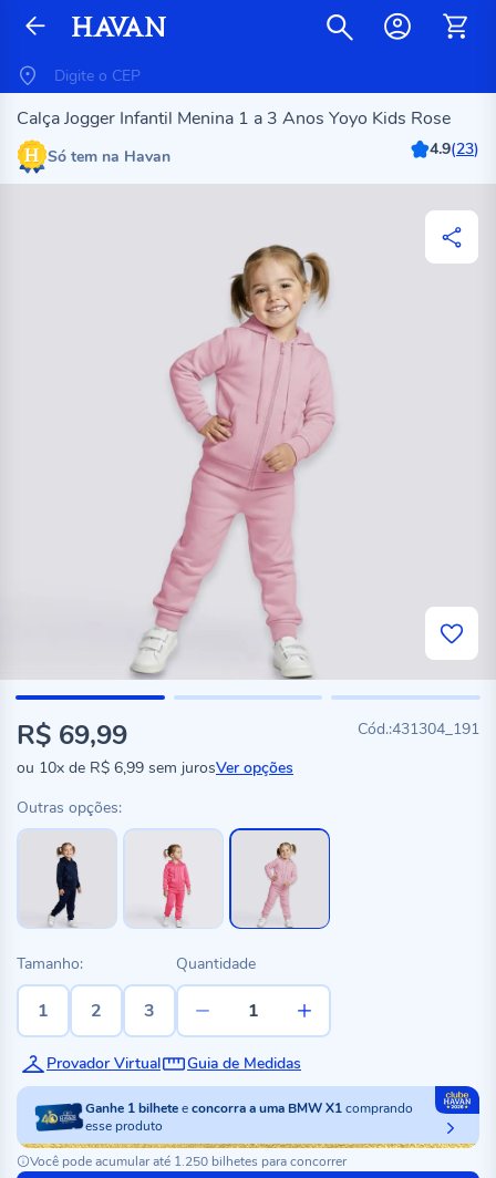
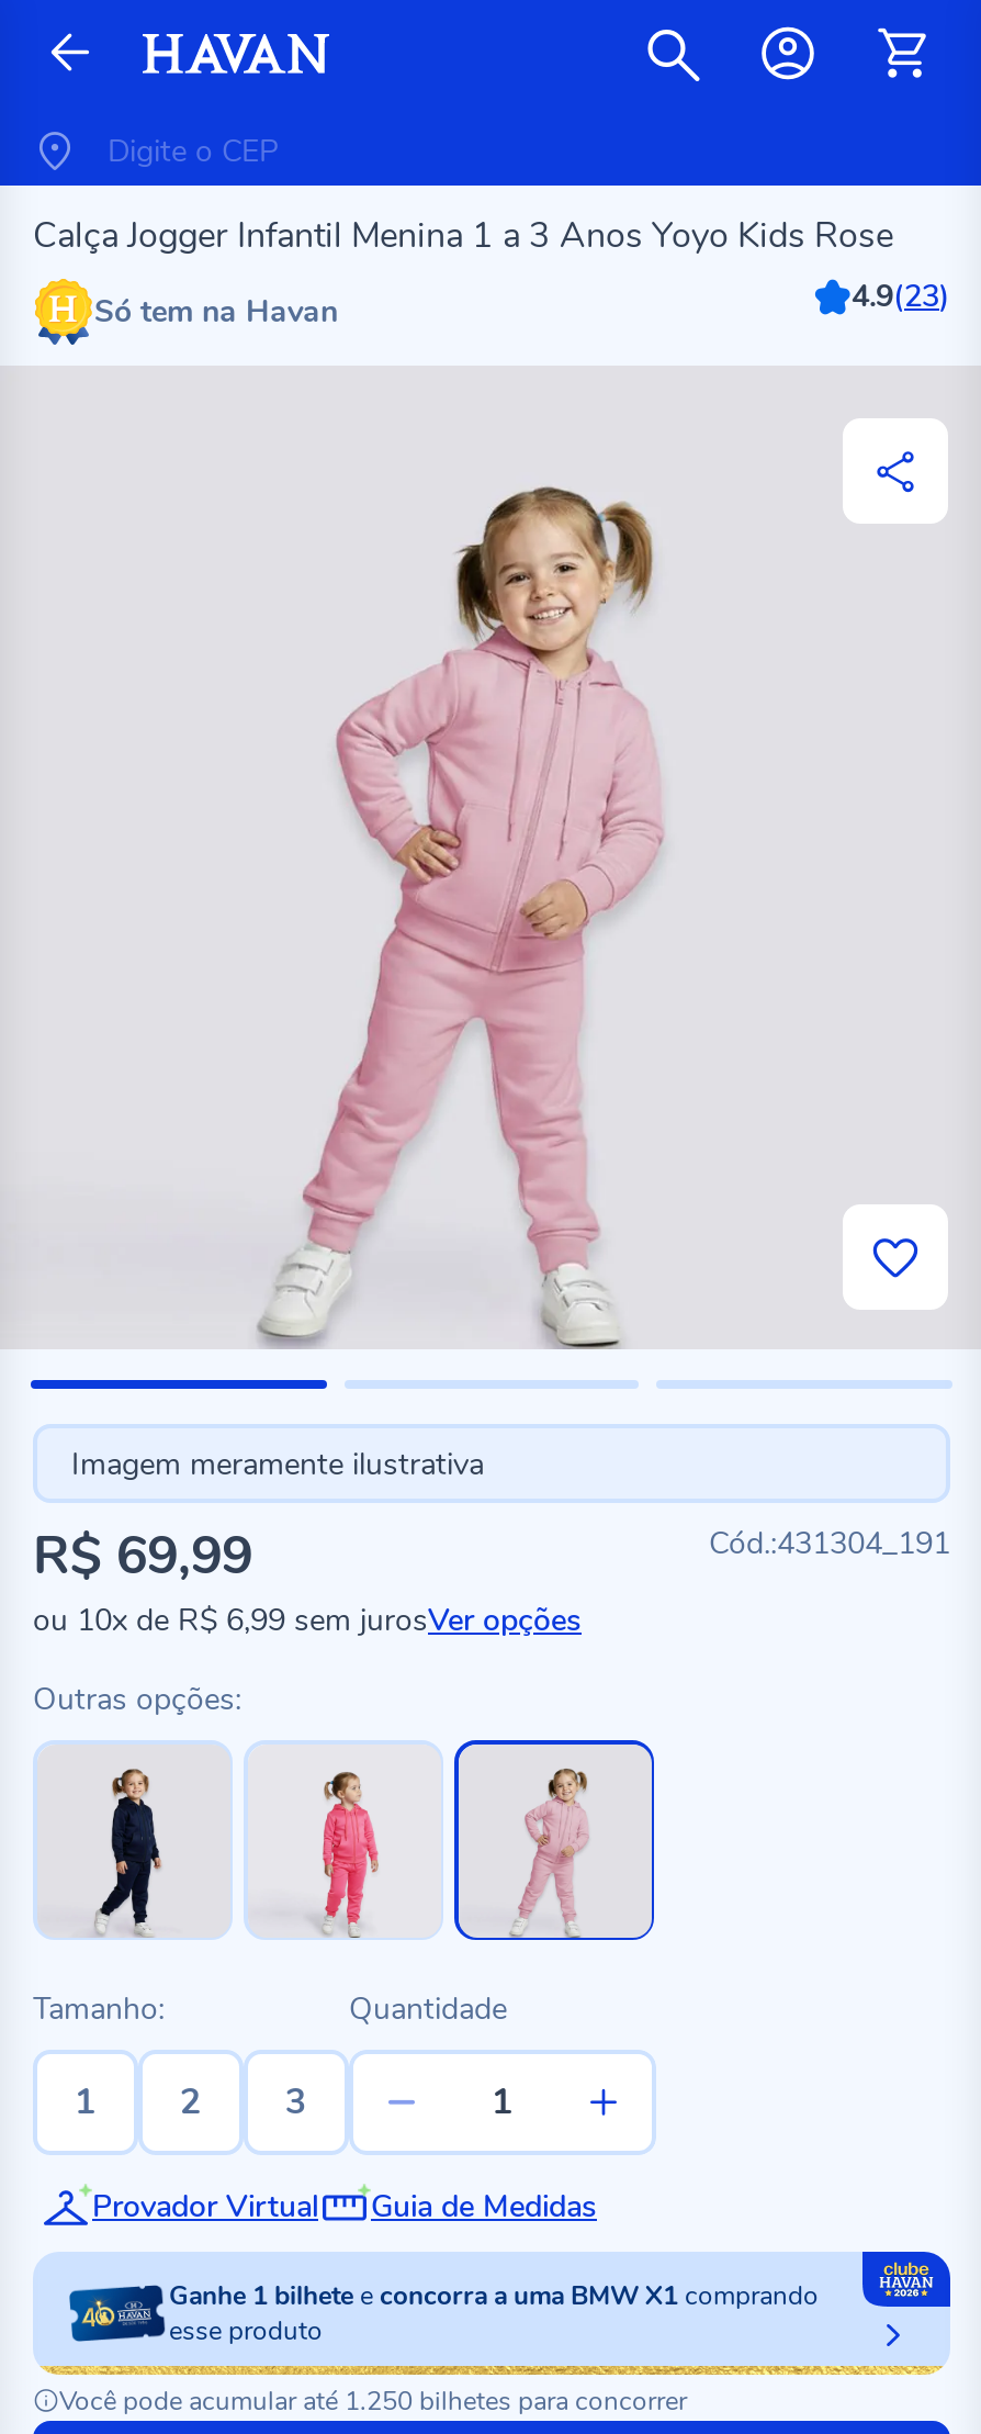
none -> [71,1443,484,1484] Imagem meramente ilustrativa

